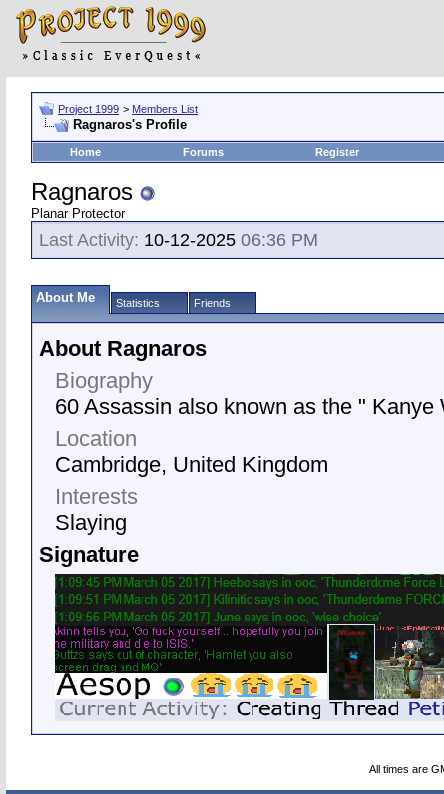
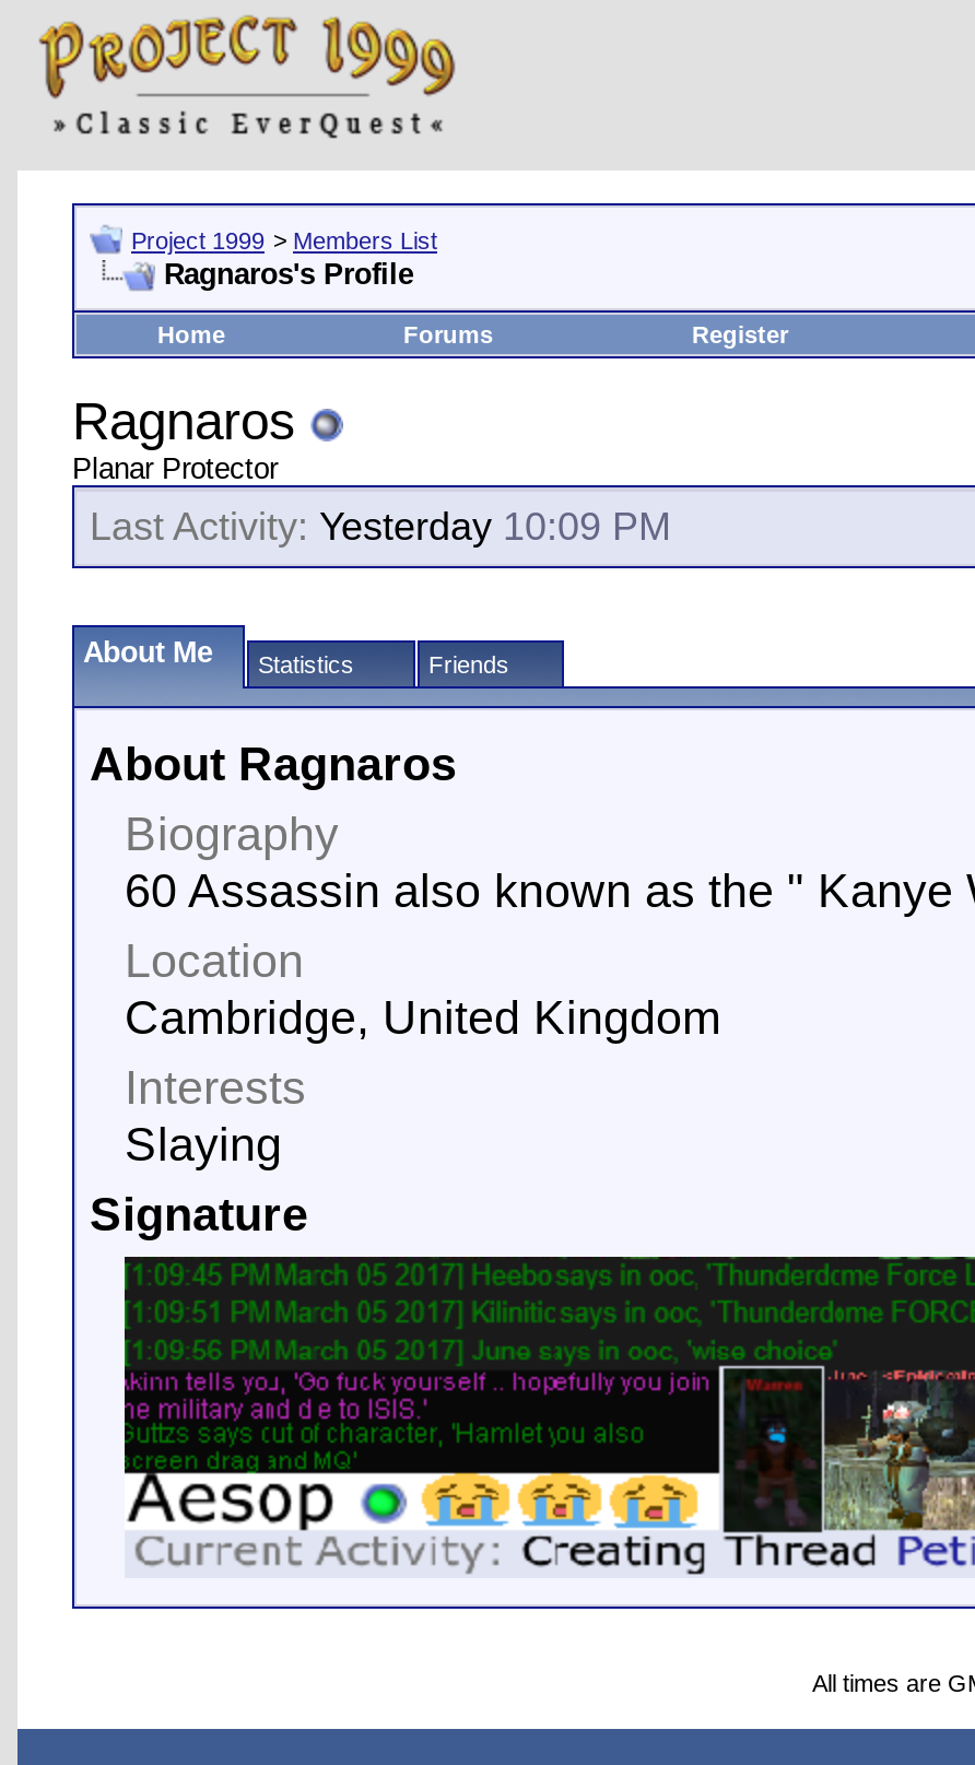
[39,230,318,250] Last Activity: 10-12-2025 06:36 PM -> [90,505,671,549] Last Activity: Yesterday 10:09 PM

